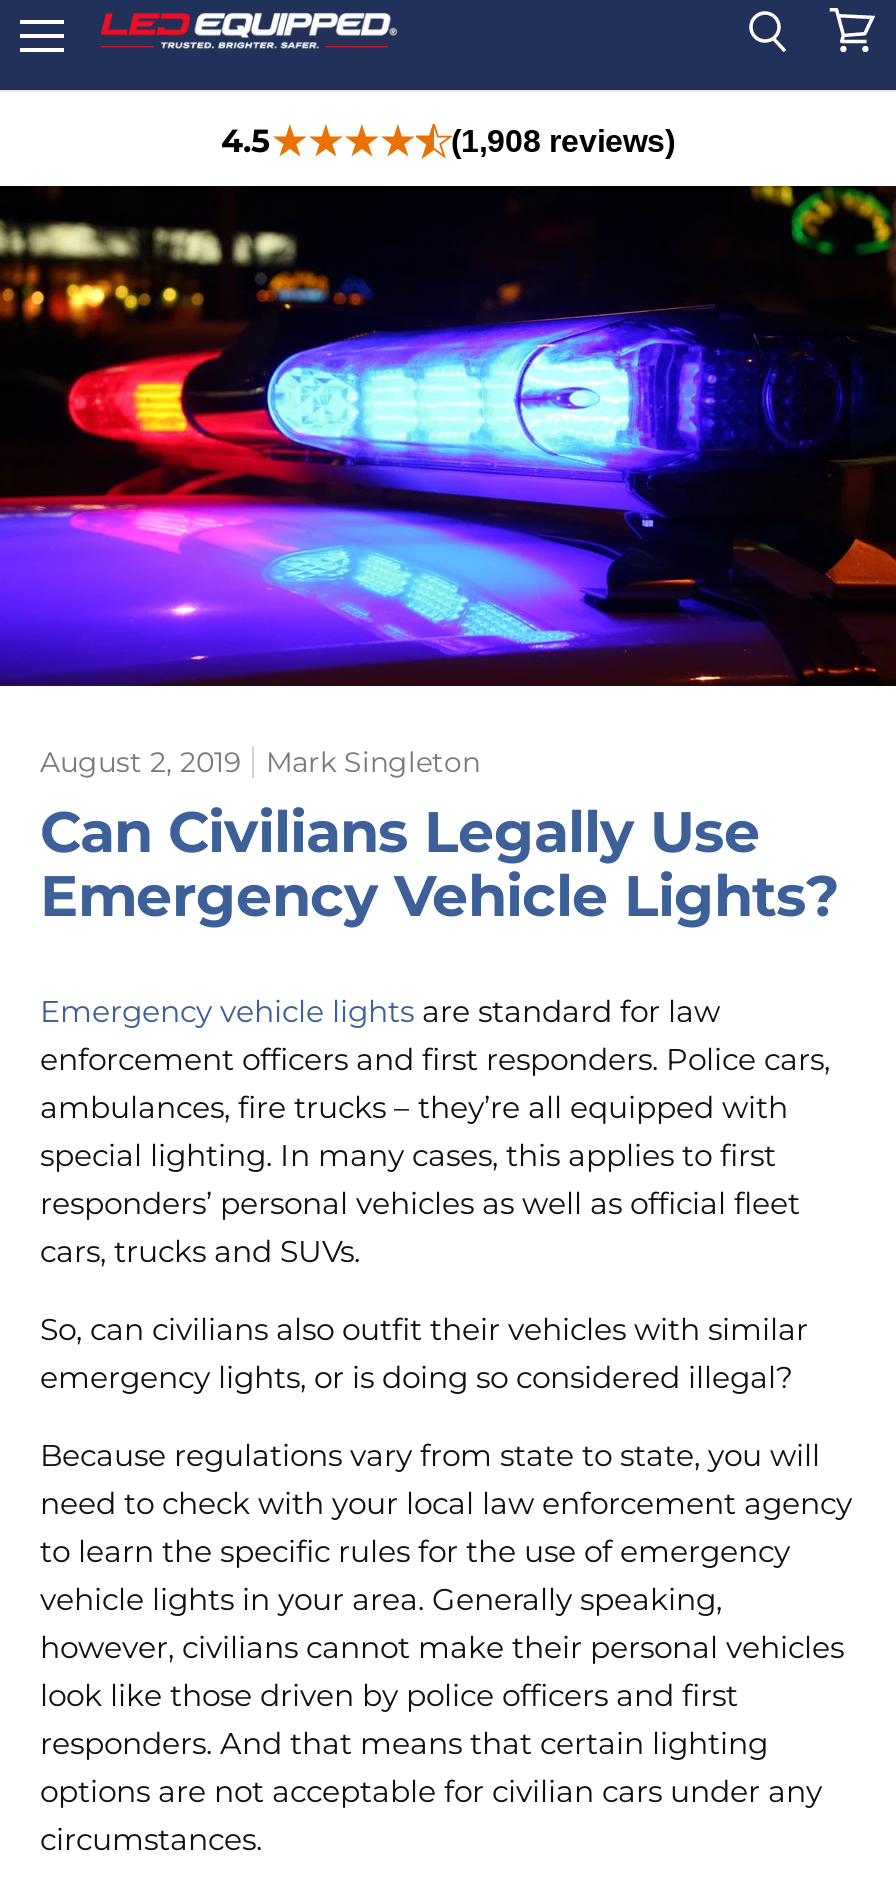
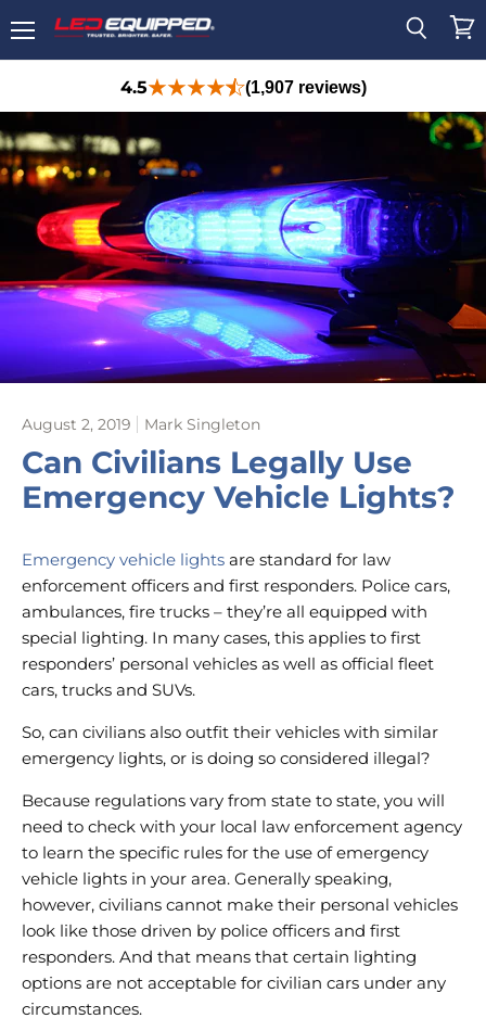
[451,124,675,158] (1,908 reviews) -> [245,78,366,97] (1,907 reviews)

